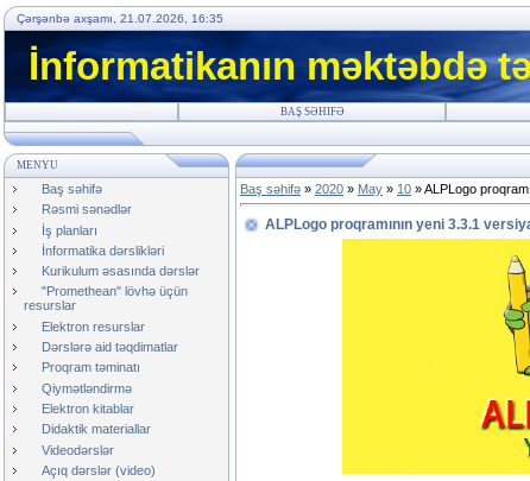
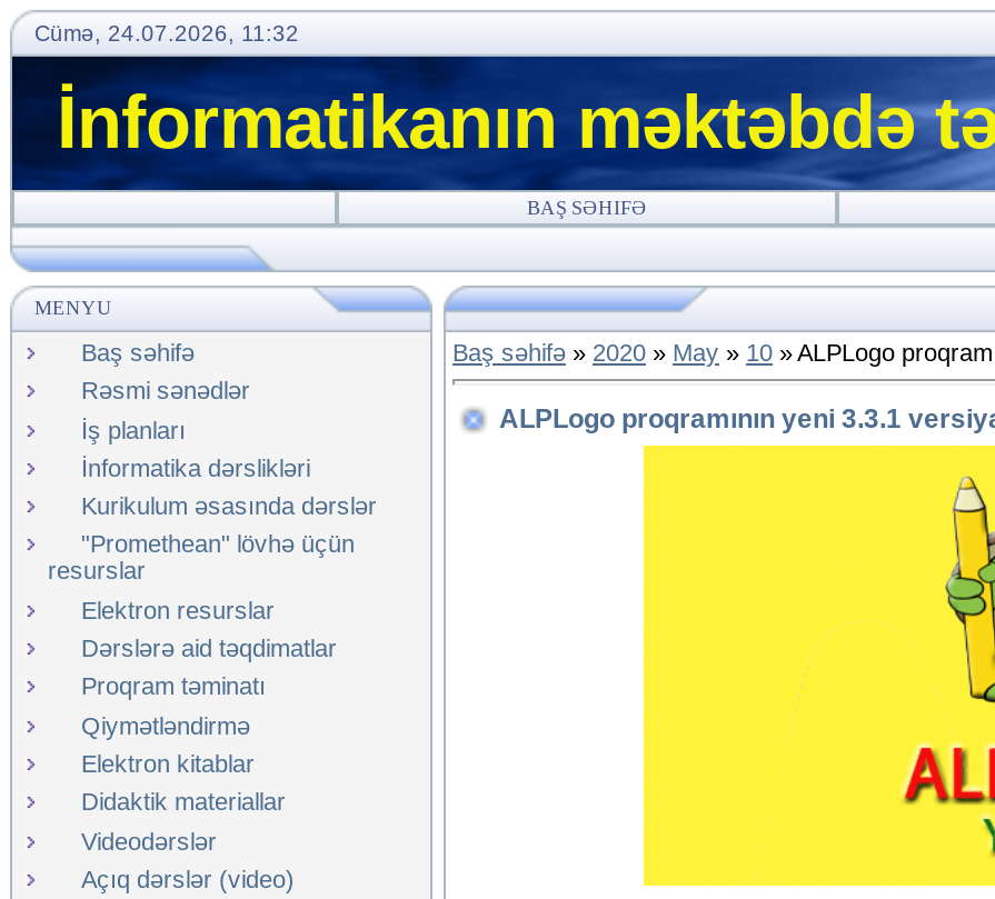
[17,12,223,25] Çərşənbə axşamı, 21.07.2026, 16:35 -> [34,21,299,46] Cümə, 24.07.2026, 11:32

